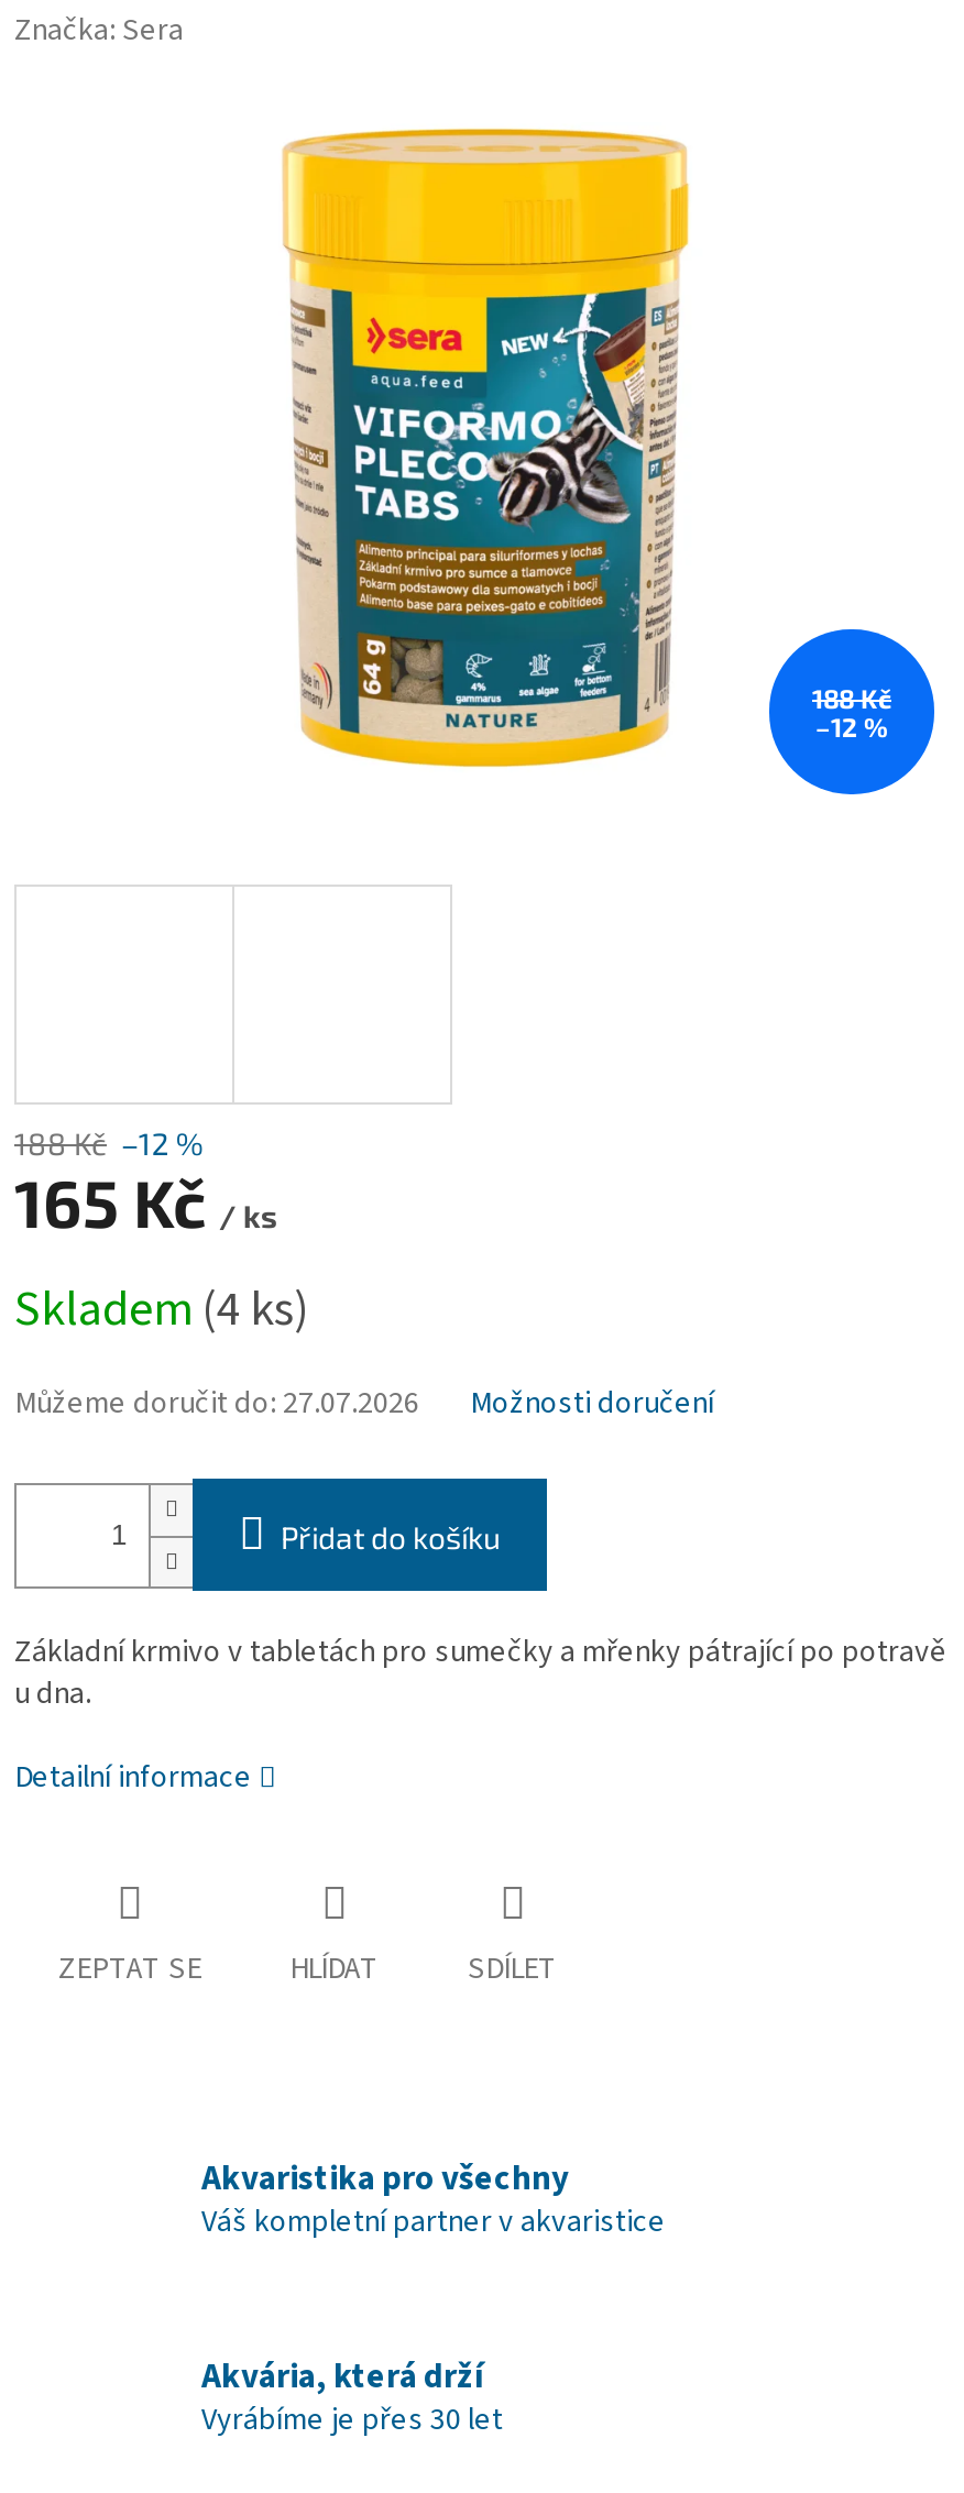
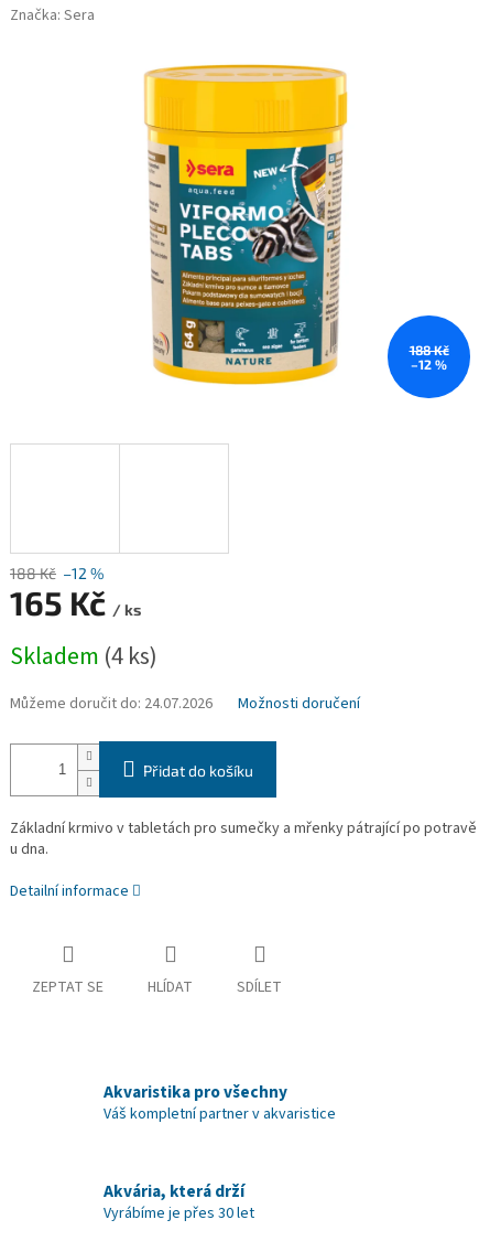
[14,1383,419,1427] Můžeme doručit do: 27.07.2026 -> [10,693,213,715] Můžeme doručit do: 24.07.2026

